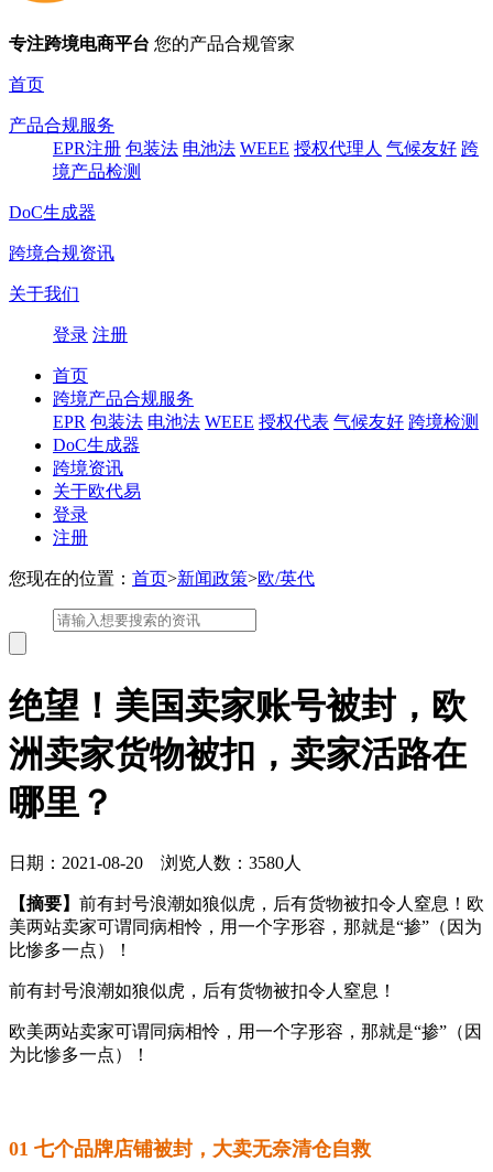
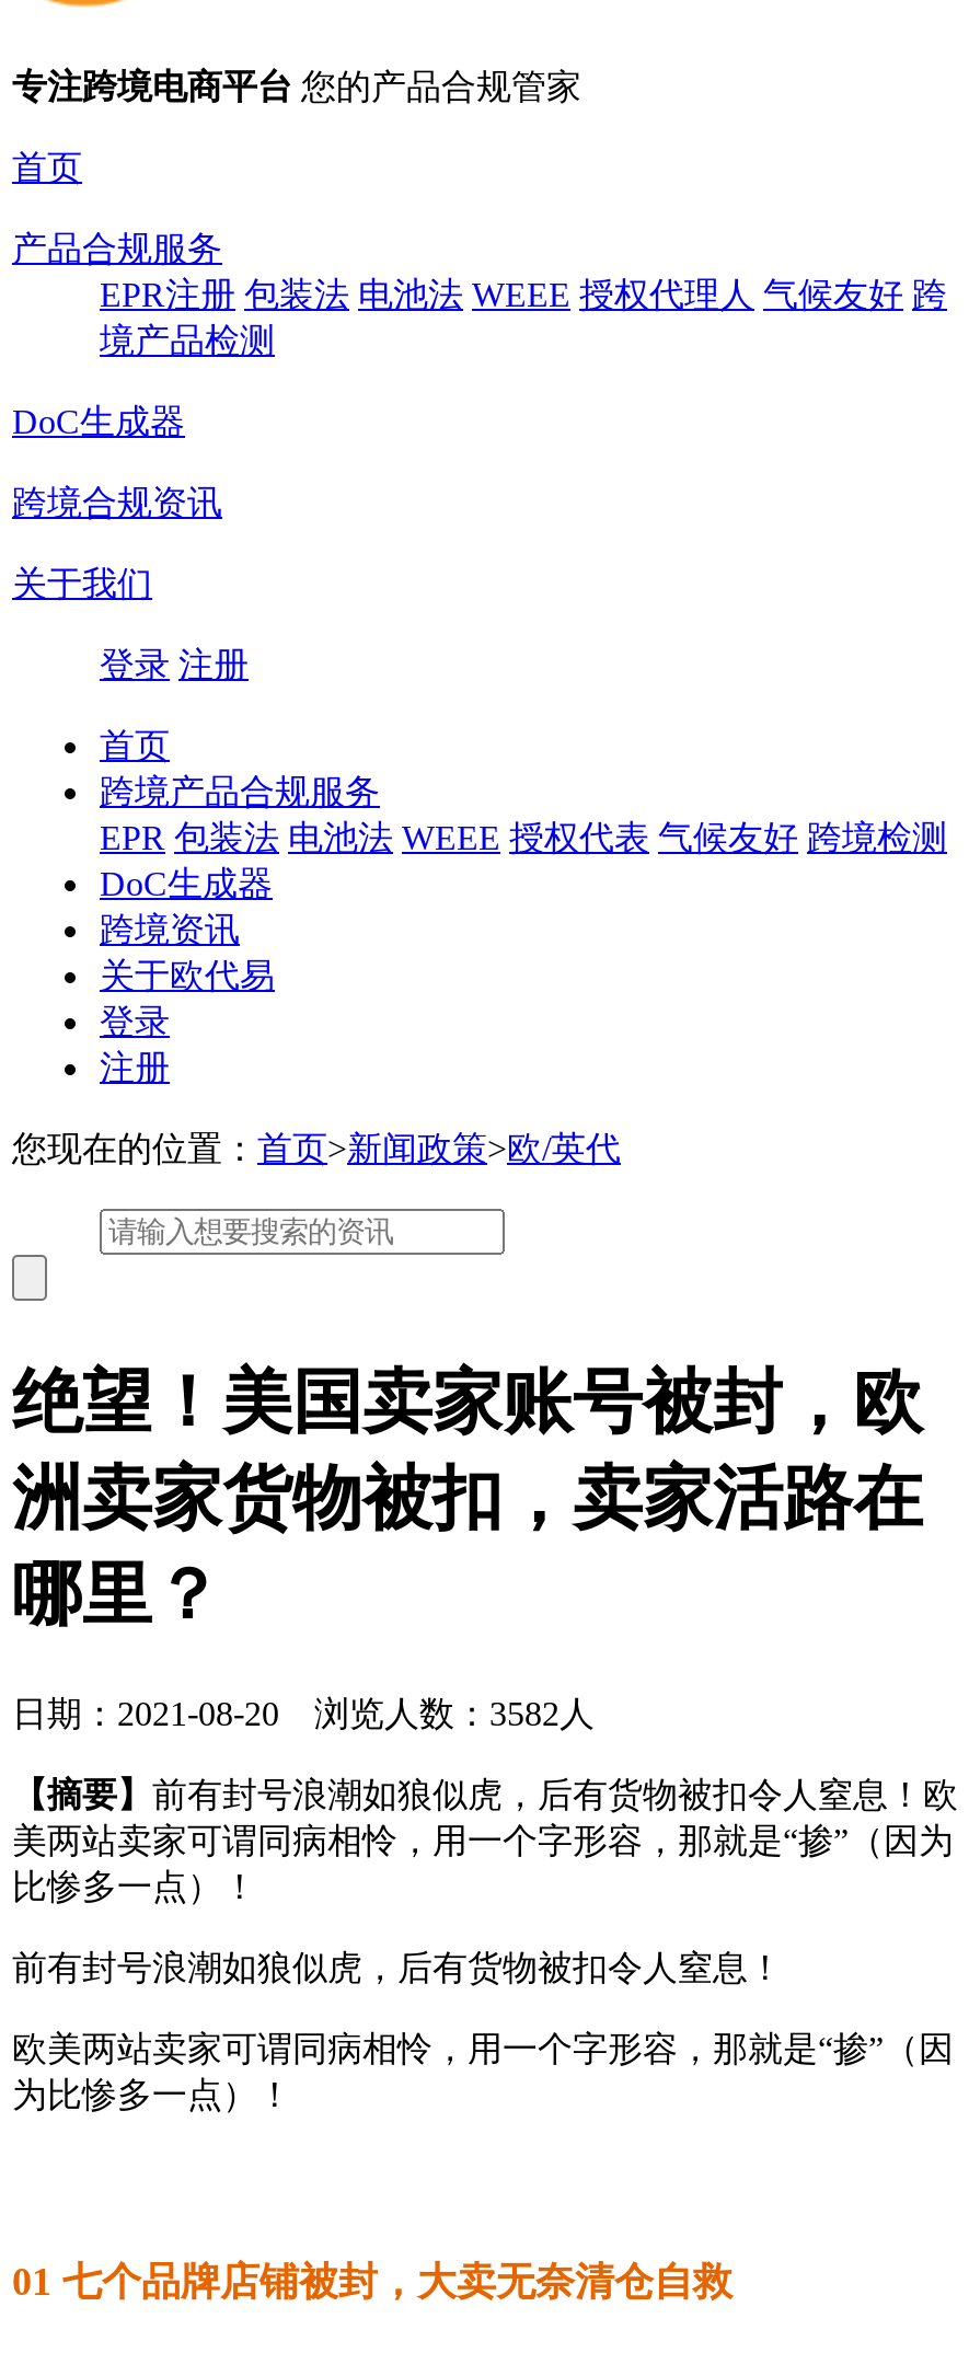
[9,853,302,872] 日期：2021-08-20 浏览人数：3580人 -> [12,1695,595,1732] 日期：2021-08-20 浏览人数：3582人

